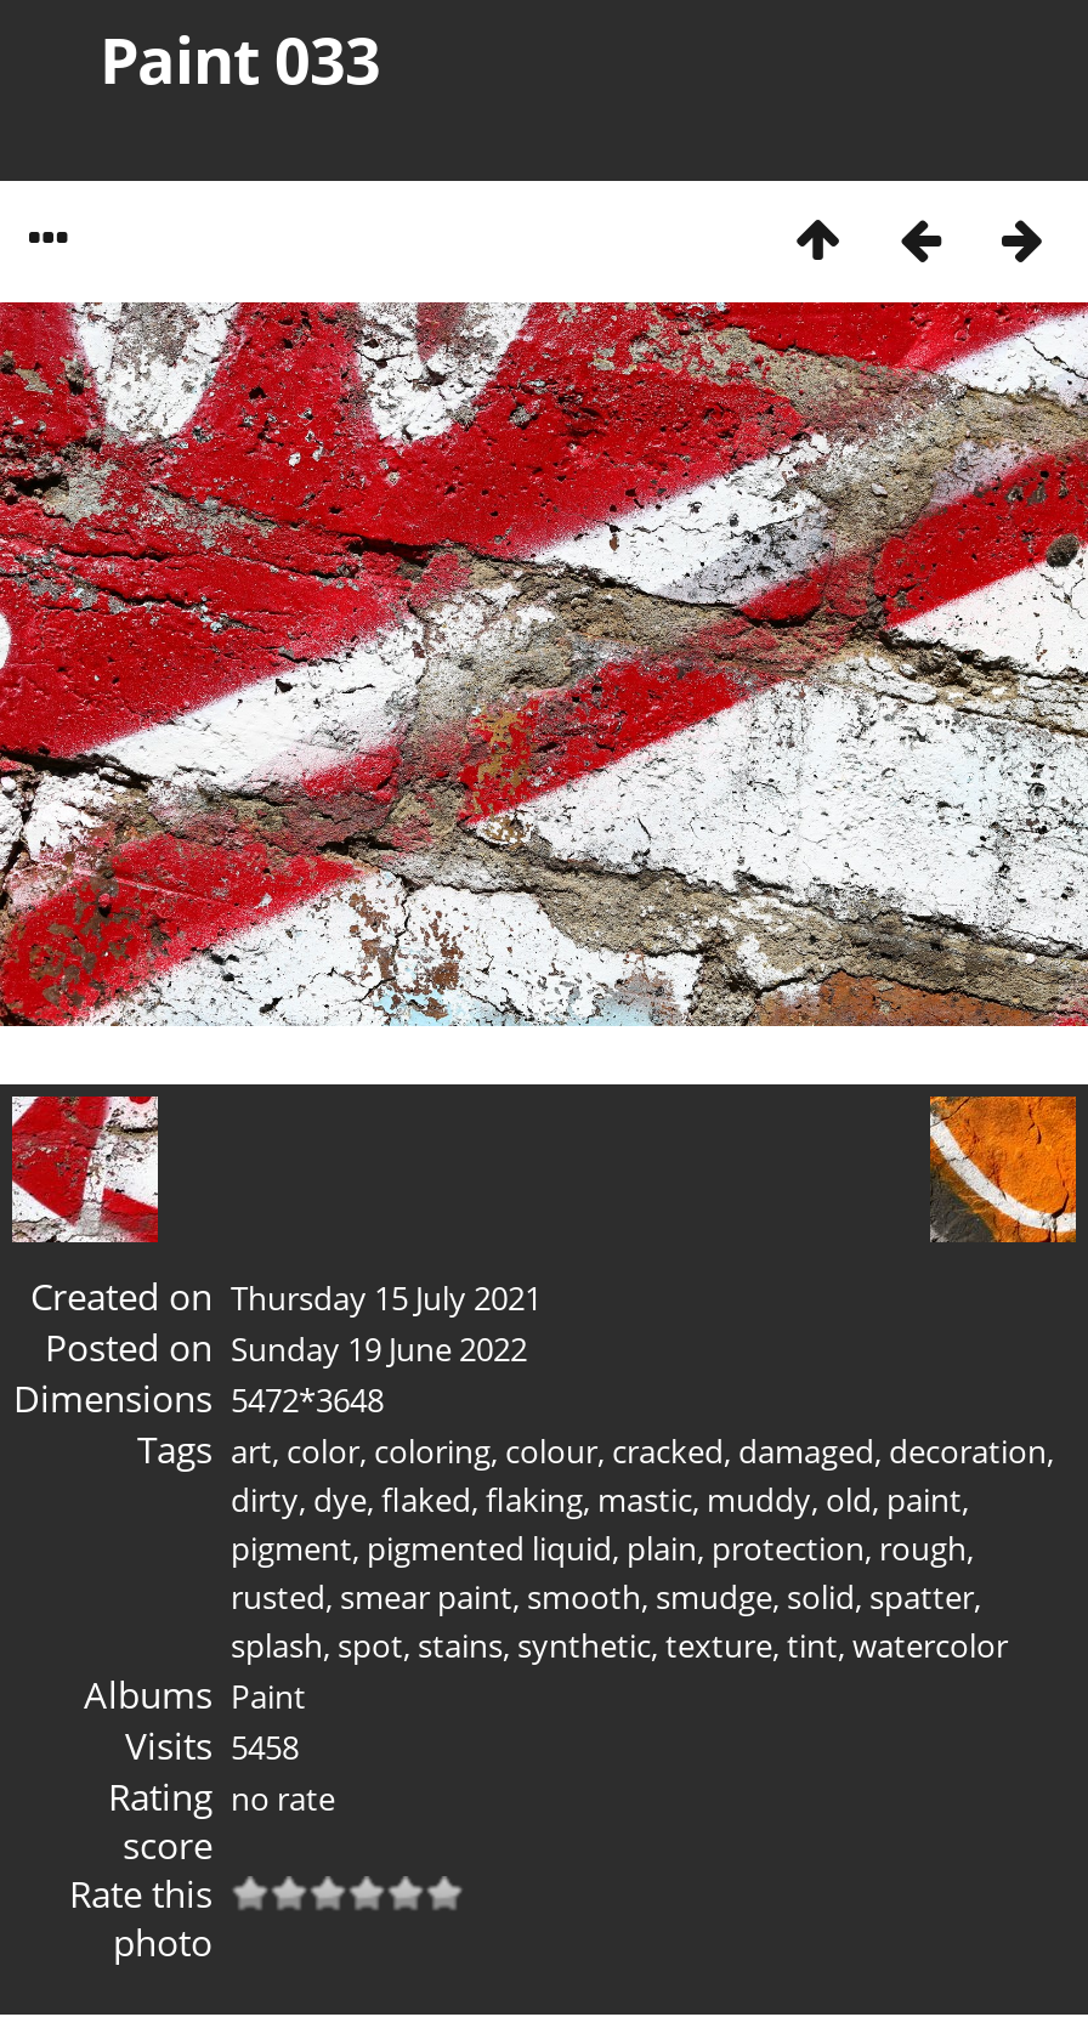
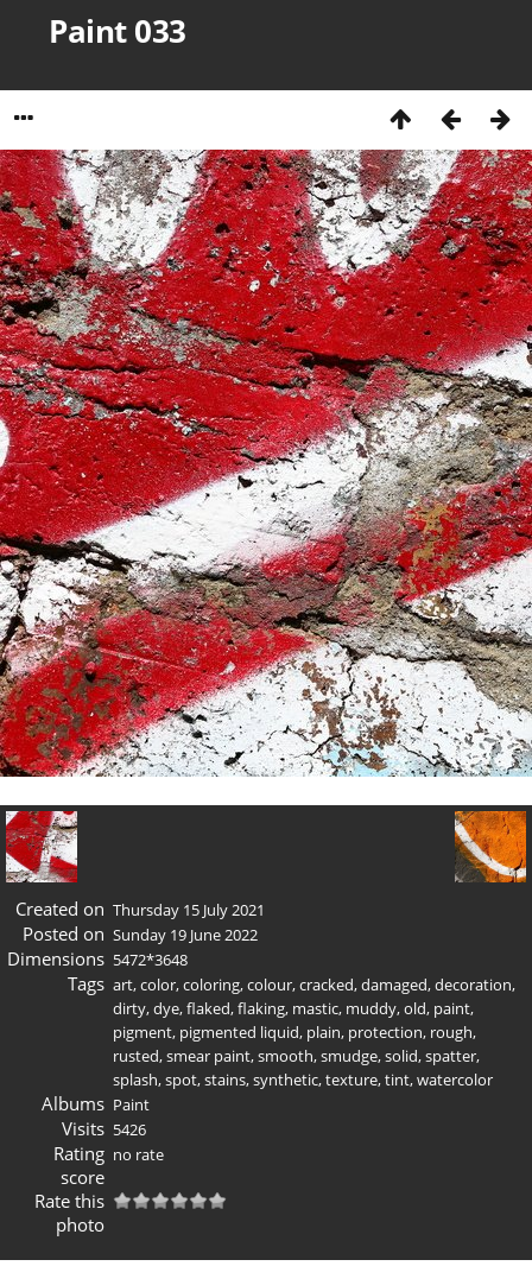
[7,300,1081,1029] [image] -> [4,148,528,778] [image]
[125,1720,299,1769] Visits 5458 -> [61,1116,146,1140] Visits 5426

